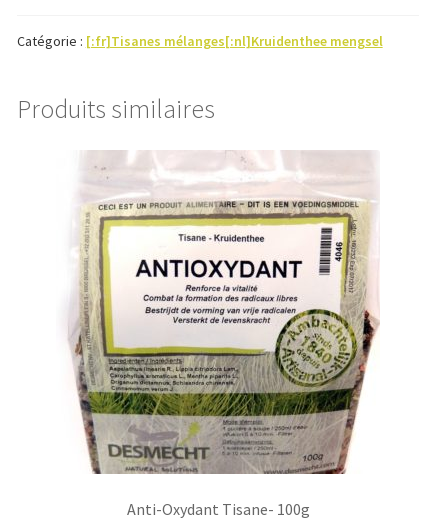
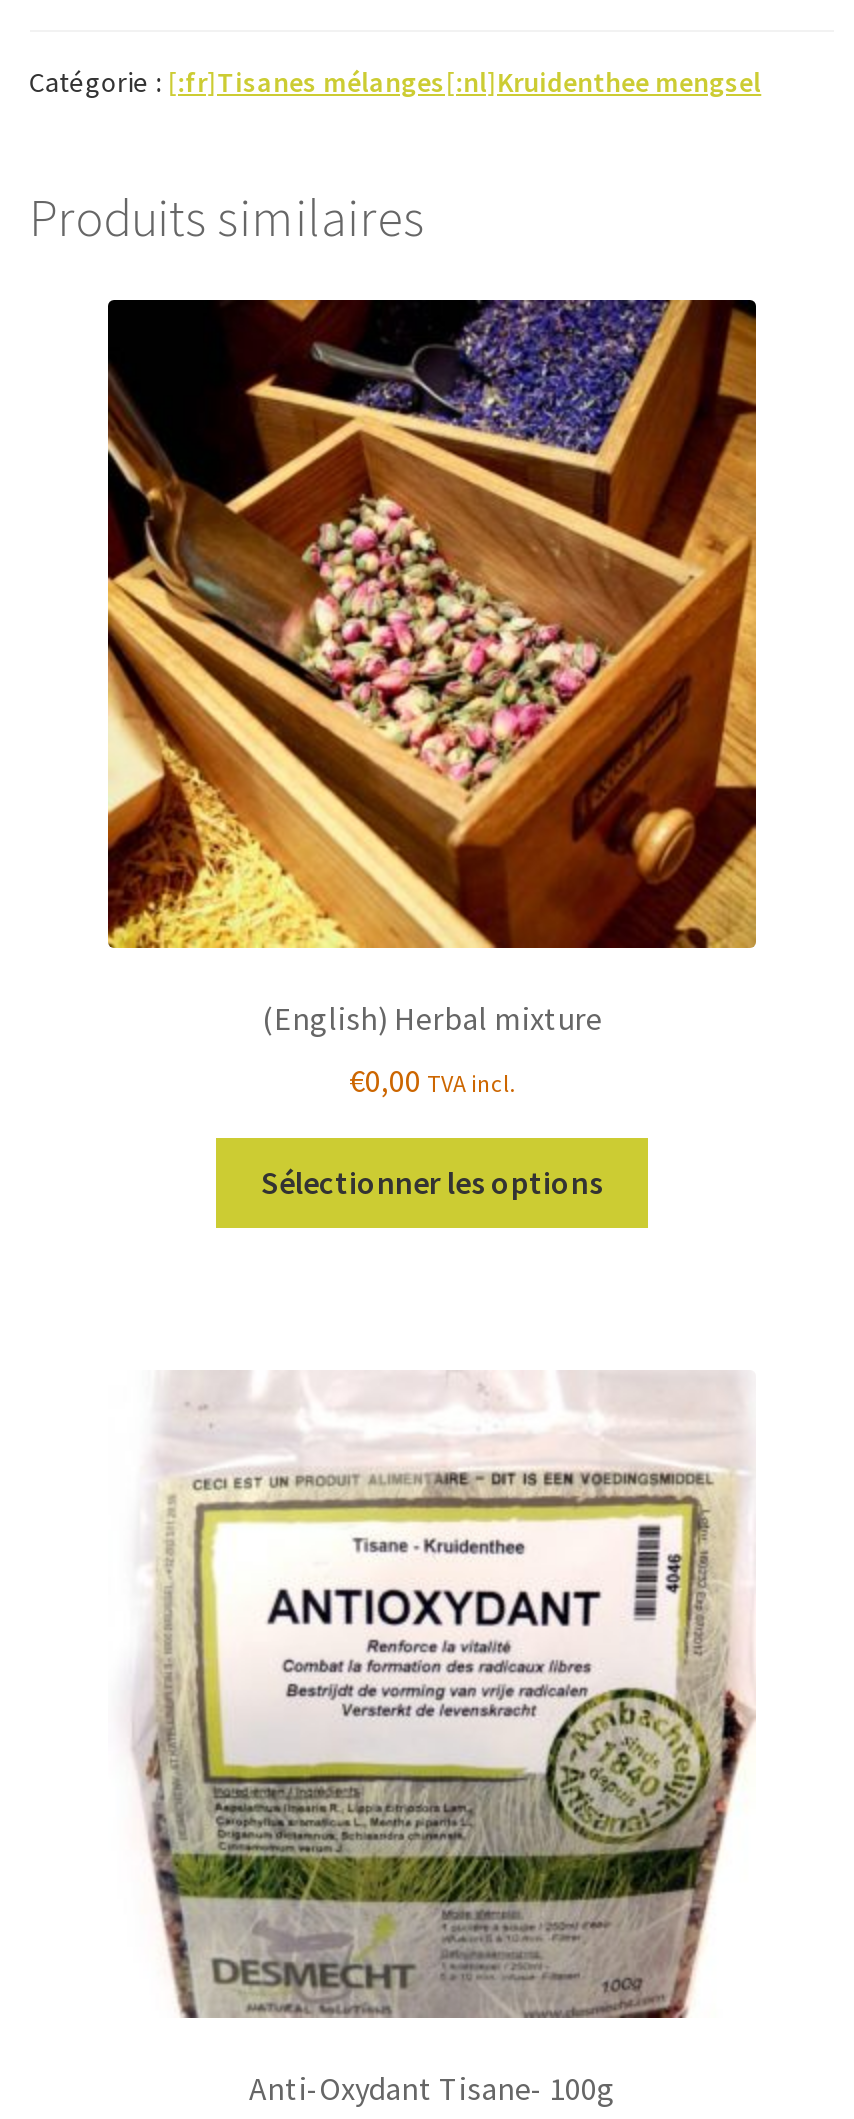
none -> [106,298,758,1202] [image] | (English) Herbal mixture | €0,00 TVA incl. | Sélectionner les options

